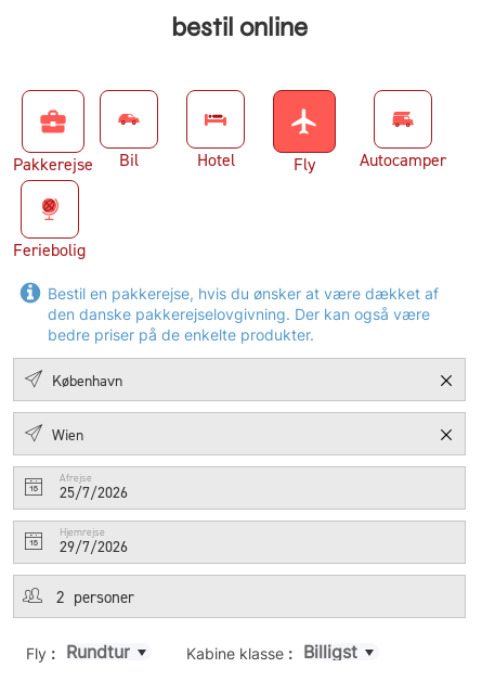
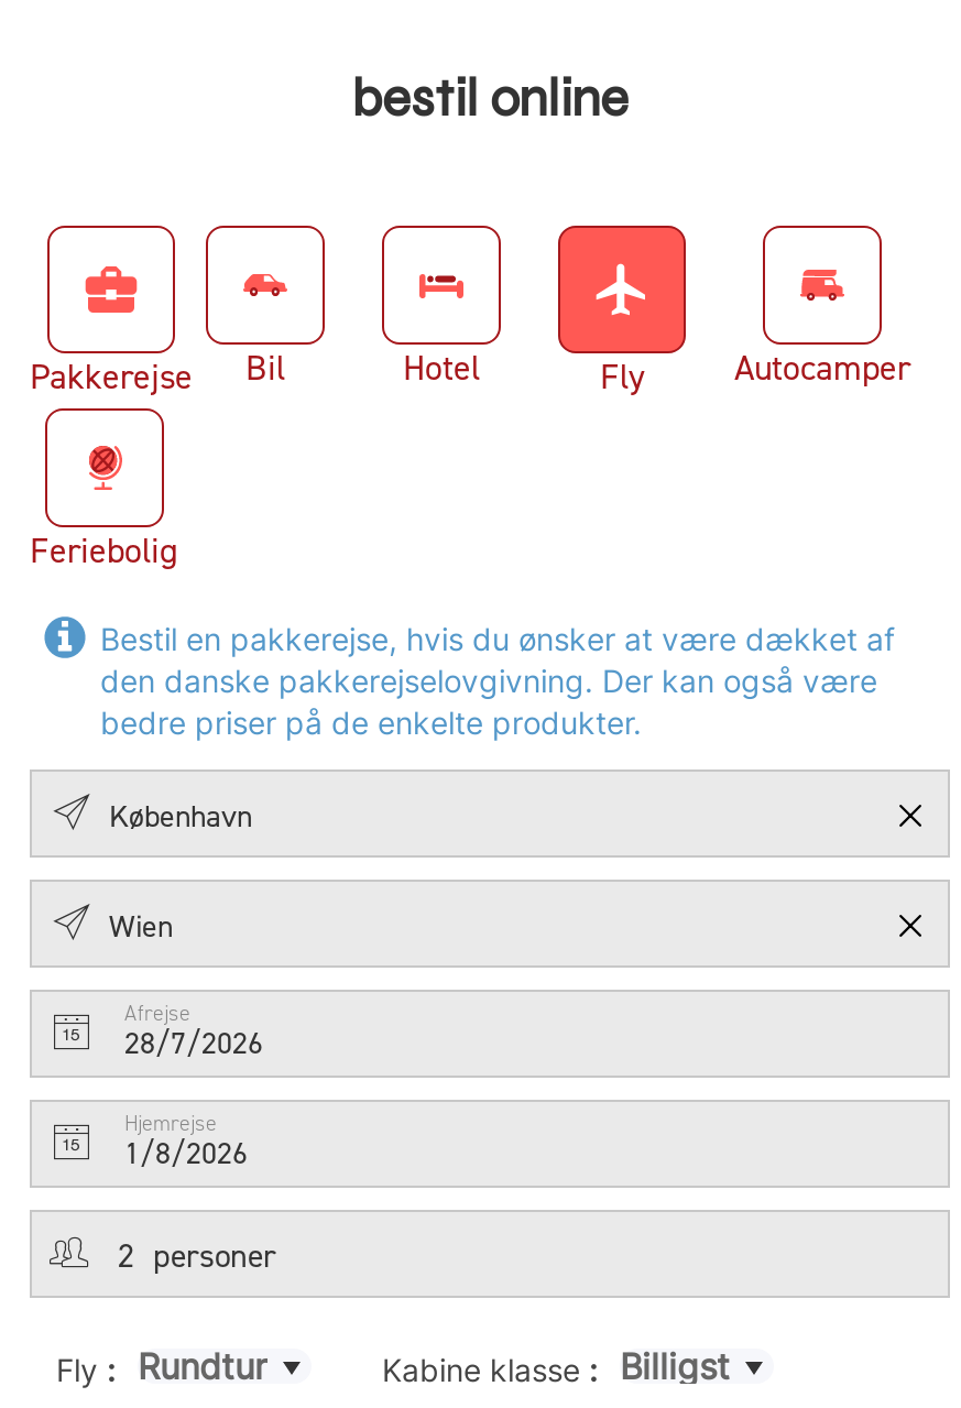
[60,483,128,503] 25/7/2026 -> [124,1023,263,1065] 28/7/2026
[60,537,128,558] 29/7/2026 -> [124,1133,248,1175] 1/8/2026

